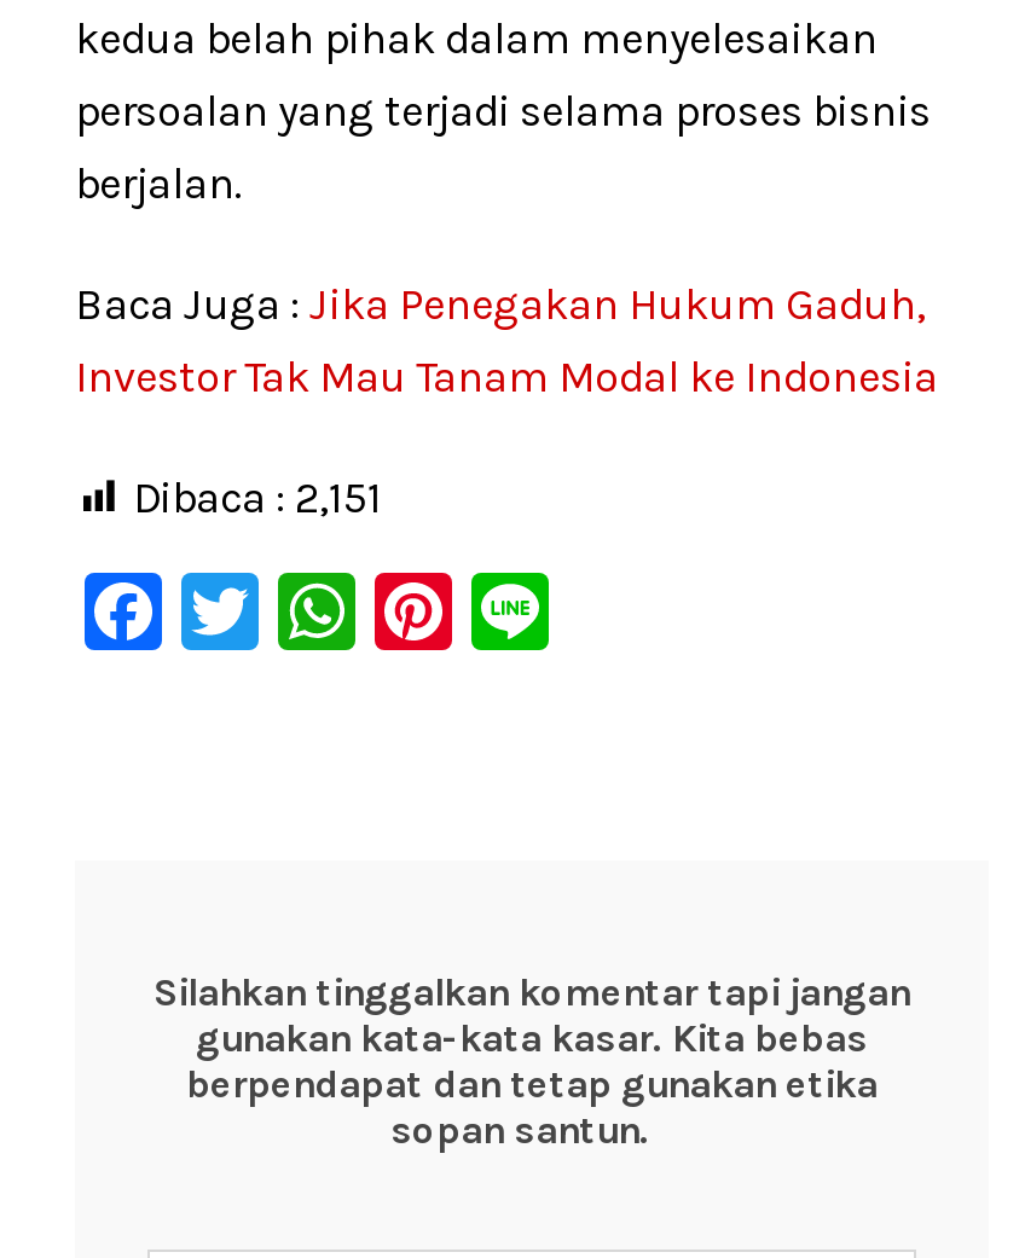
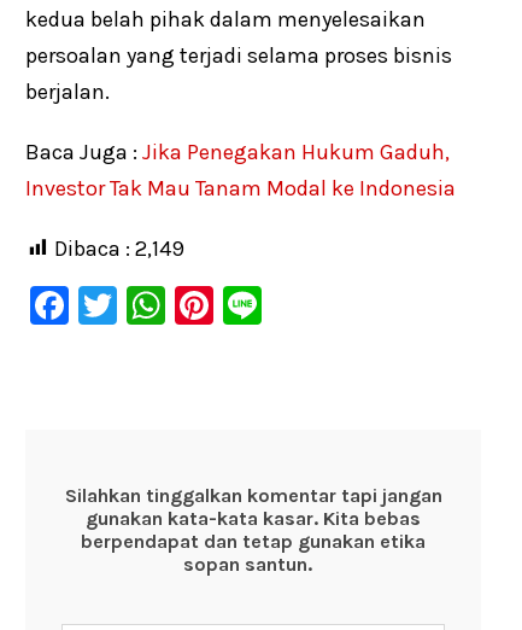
[133,470,382,524] Dibaca : 2,151 -> [54,235,184,261] Dibaca : 2,149

